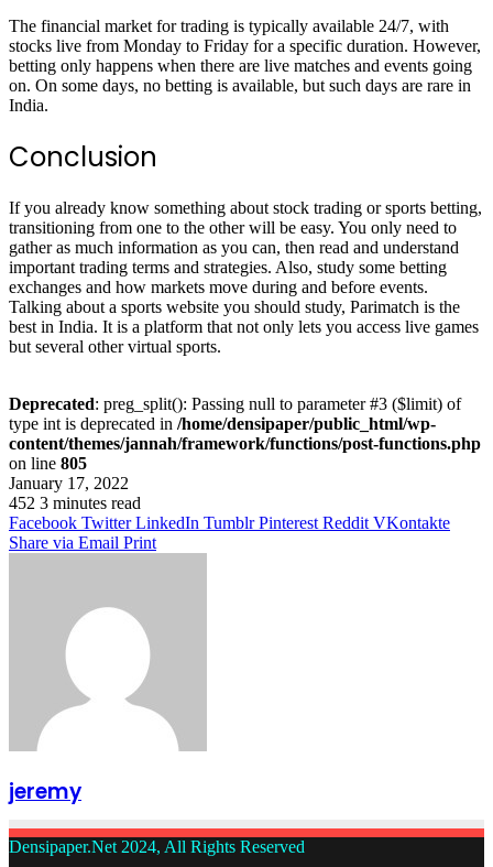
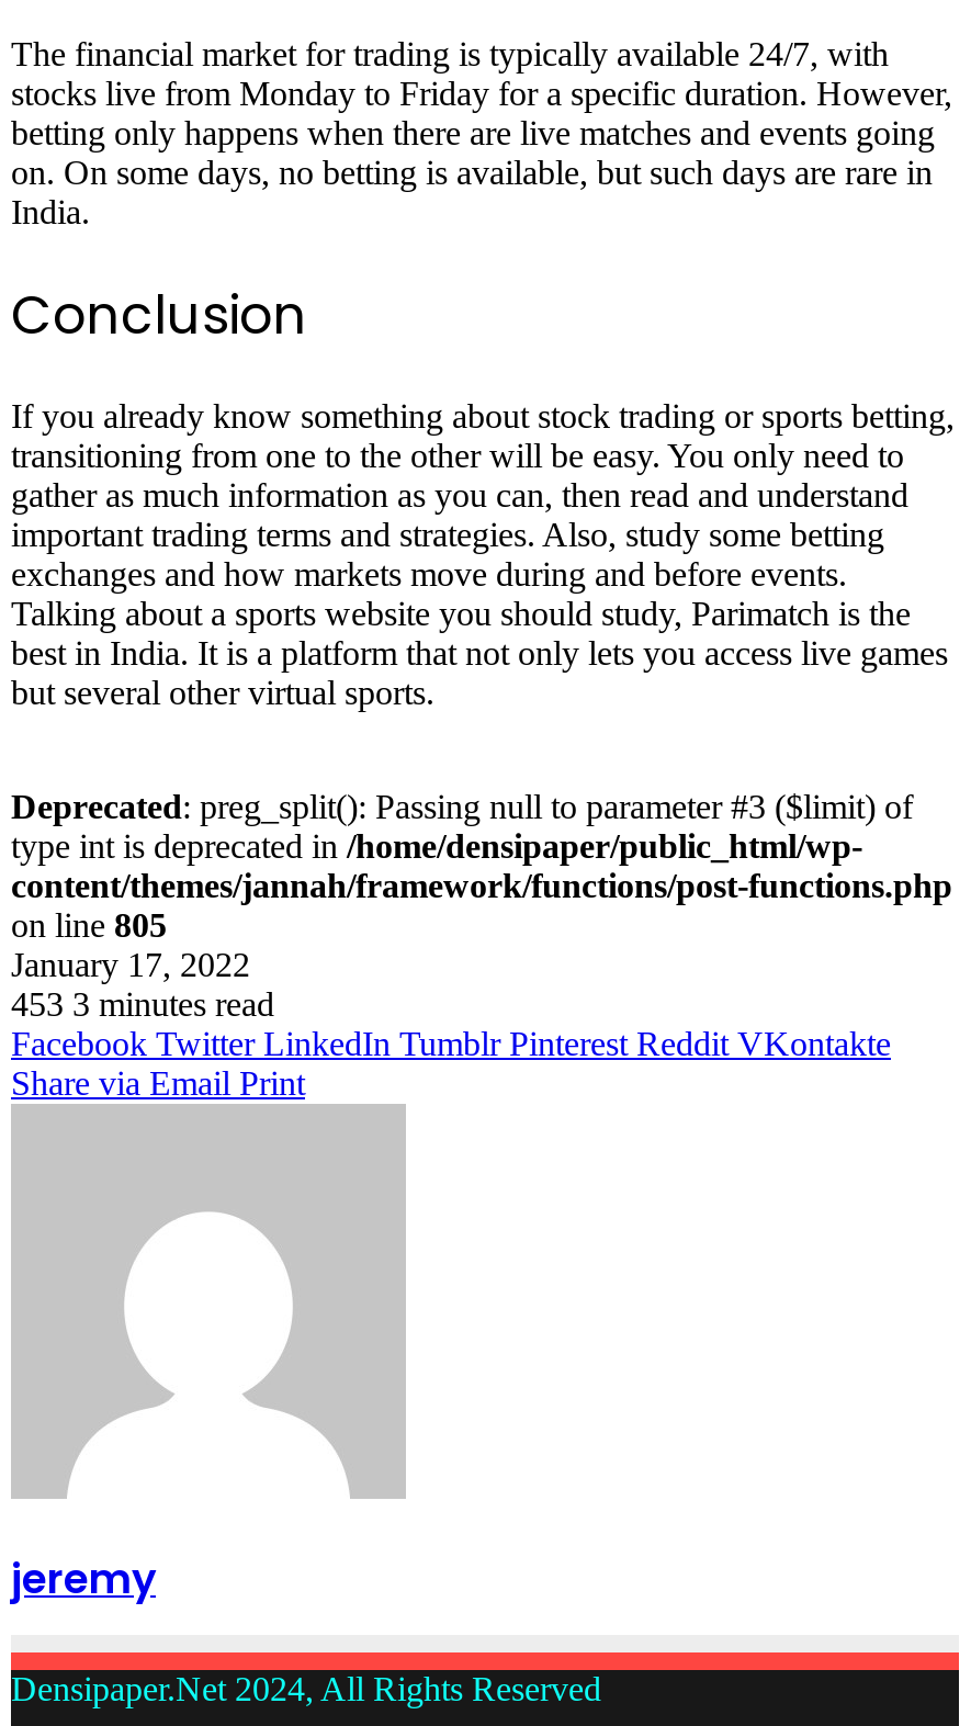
[9,493,141,512] 452 3 minutes read -> [11,985,274,1022] 453 3 minutes read

